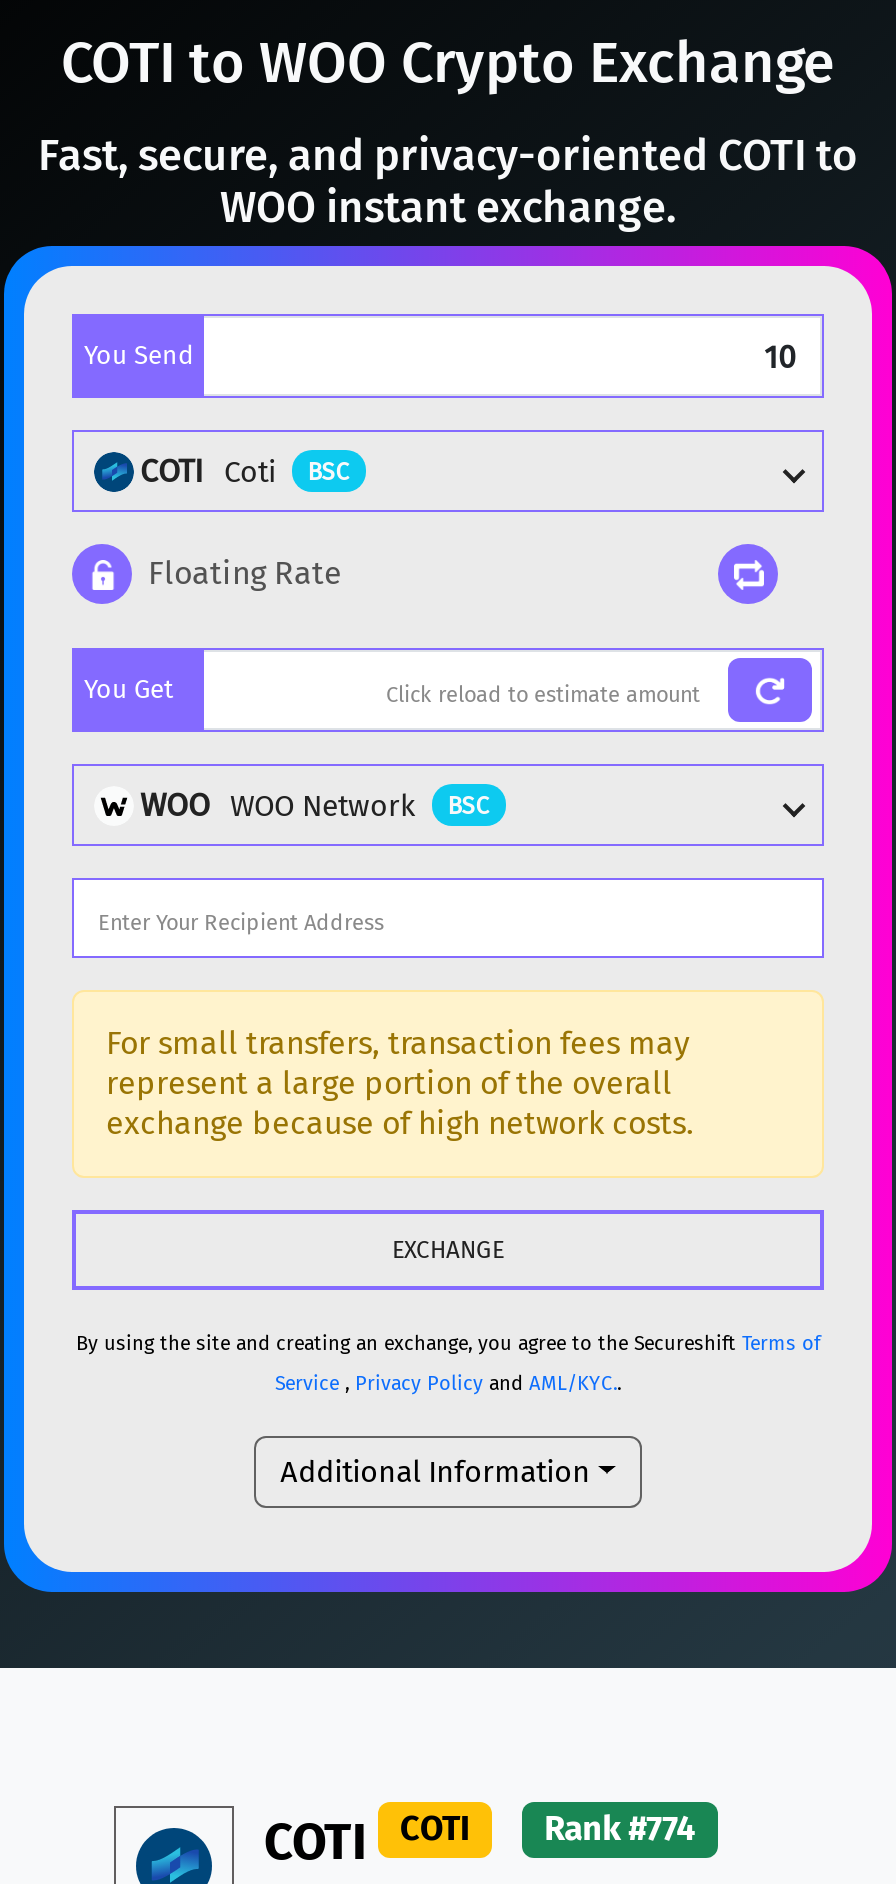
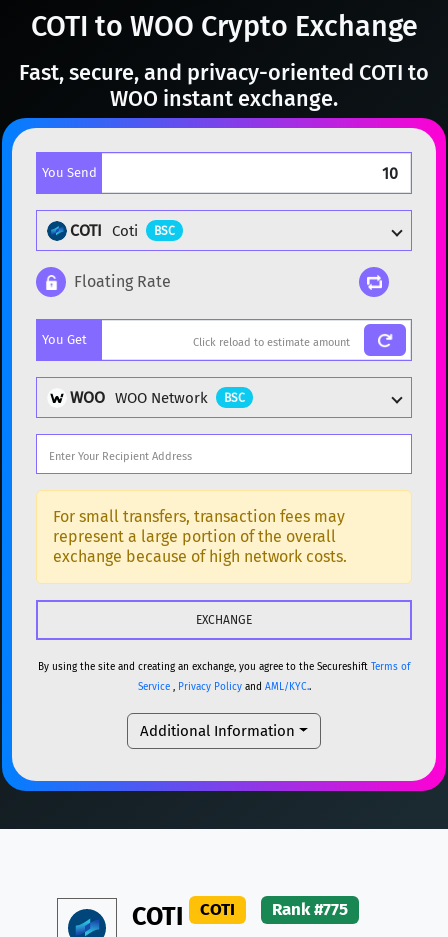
[544,1809,696,1851] Rank #774 -> [272,899,348,920] Rank #775

